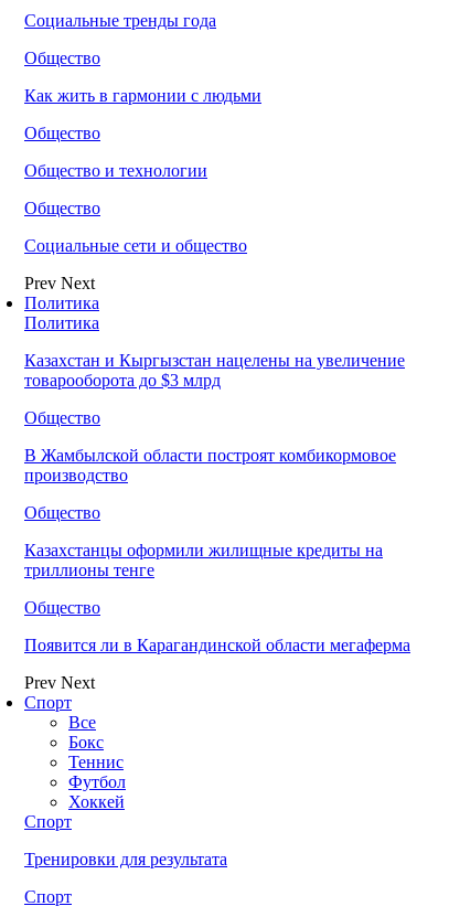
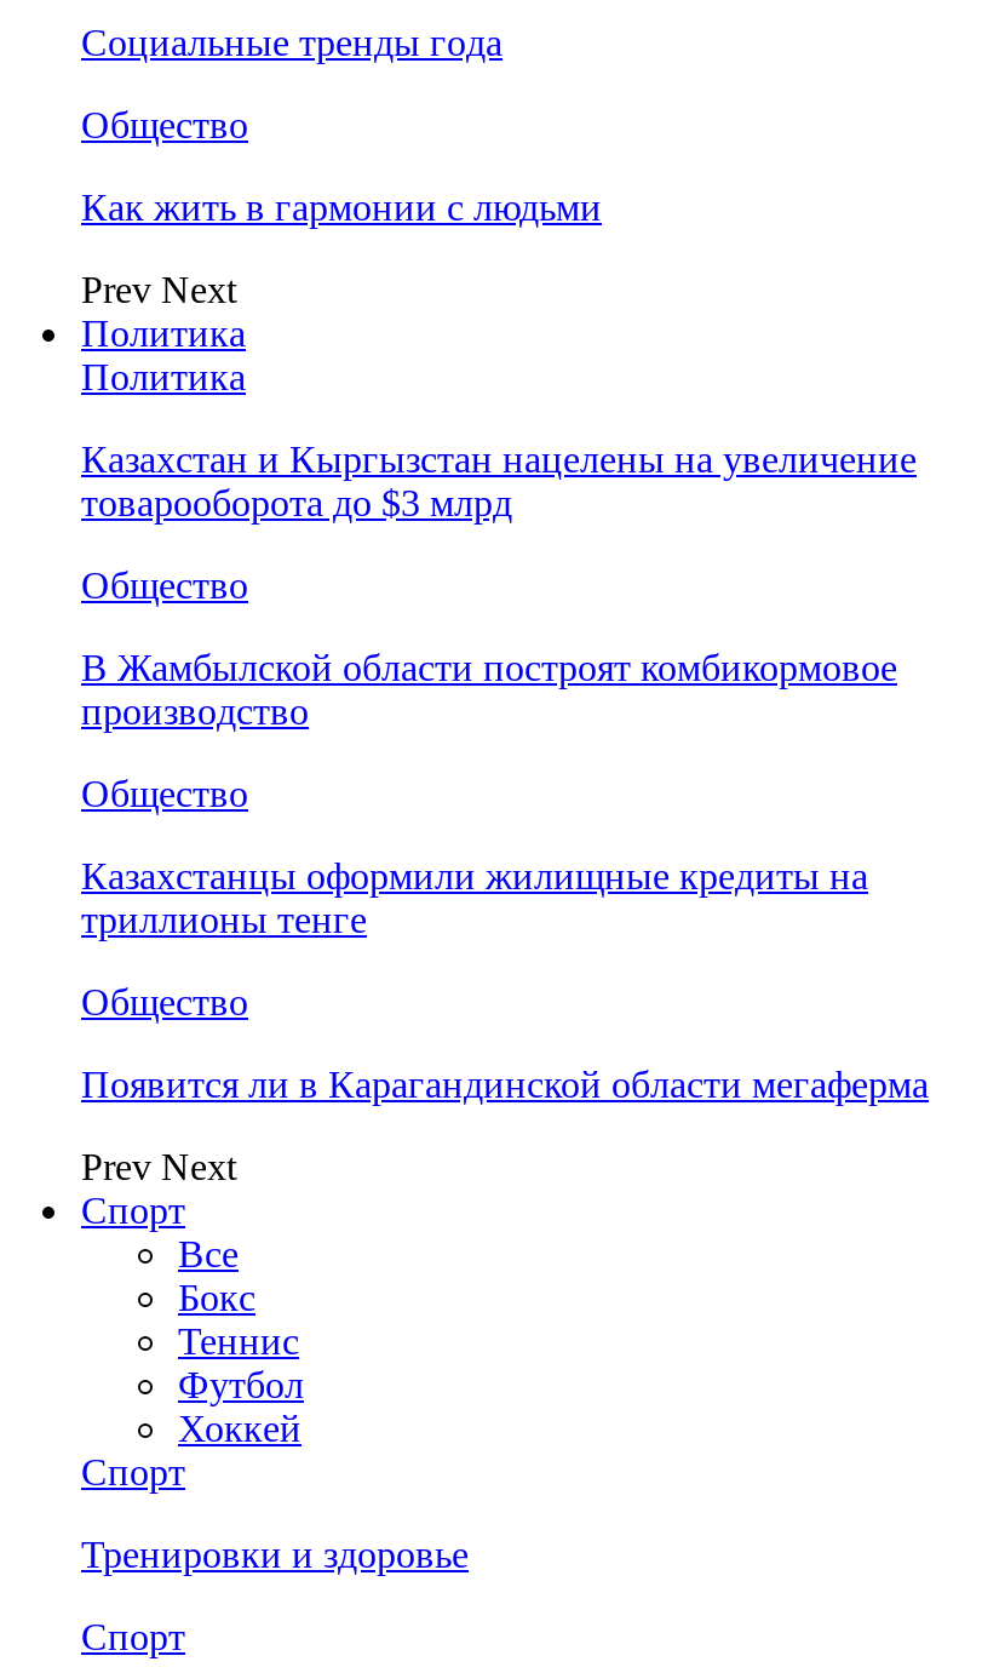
[24,124,247,255] Общество | Общество и технологии | Общество | Социальные сети и общество -> none
[24,850,227,868] Тренировки для результата -> [81,1534,469,1575] Тренировки и здоровье

